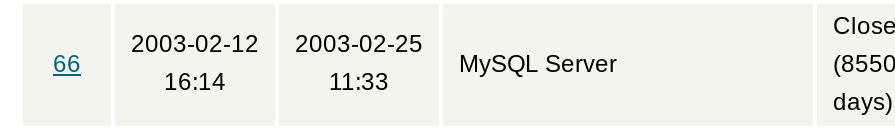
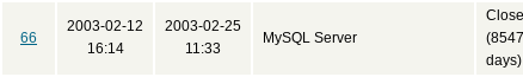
[833,50,895,78] (8550 -> [486,30,523,46] (8547

